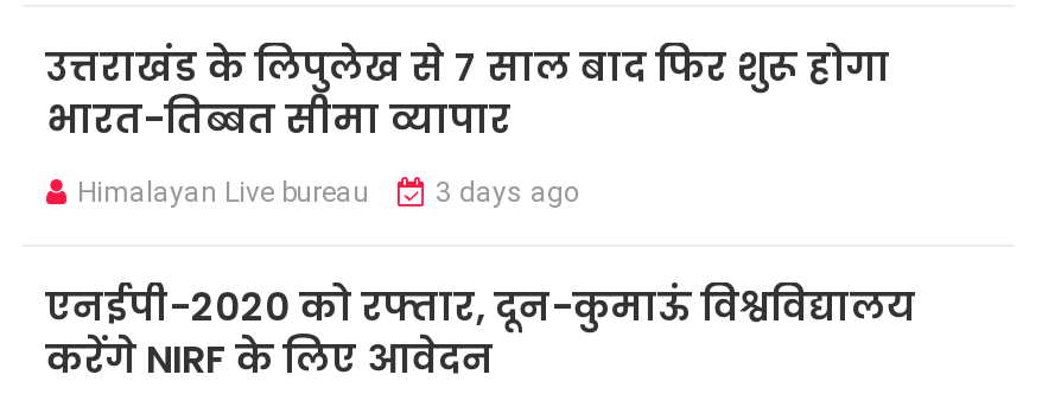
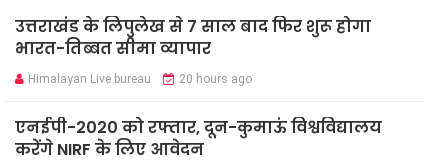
[77,176,580,210] Himalayan Live bureau 3 days ago -> [28,72,252,86] Himalayan Live bureau 20 hours ago

